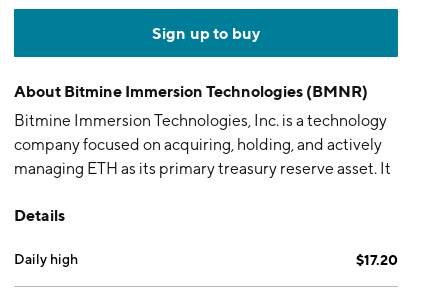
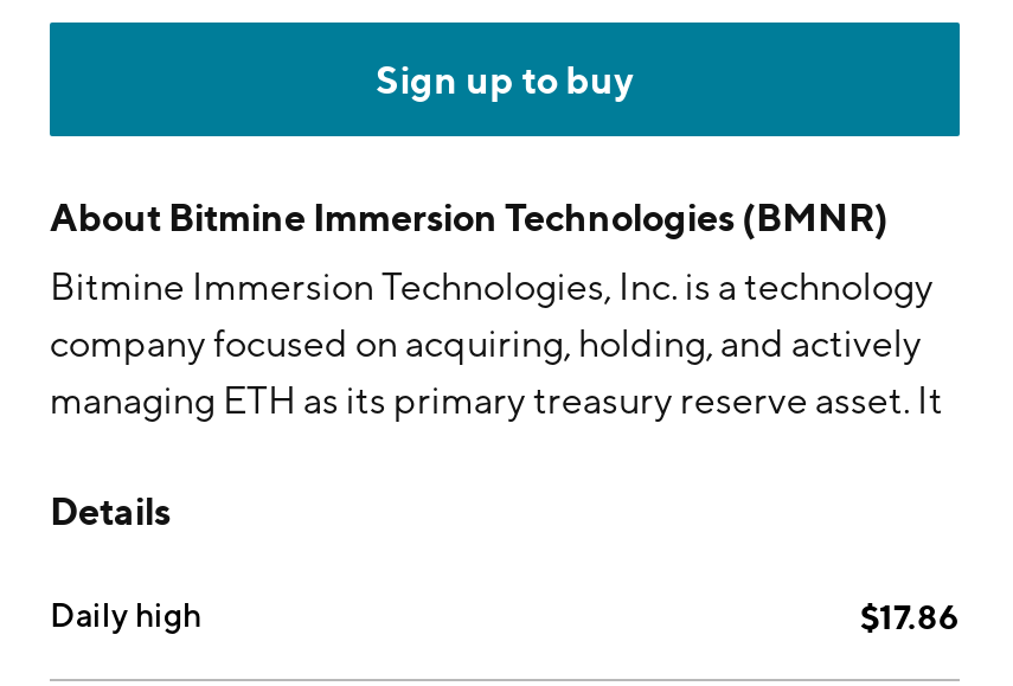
[356,251,398,268] $17.20 -> [860,596,960,636] $17.86

